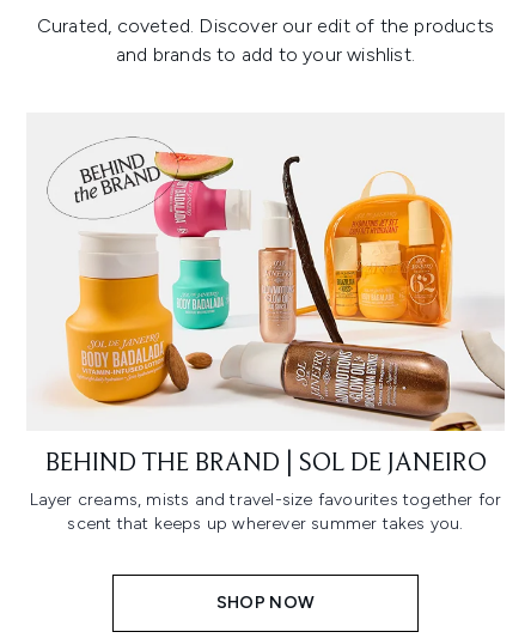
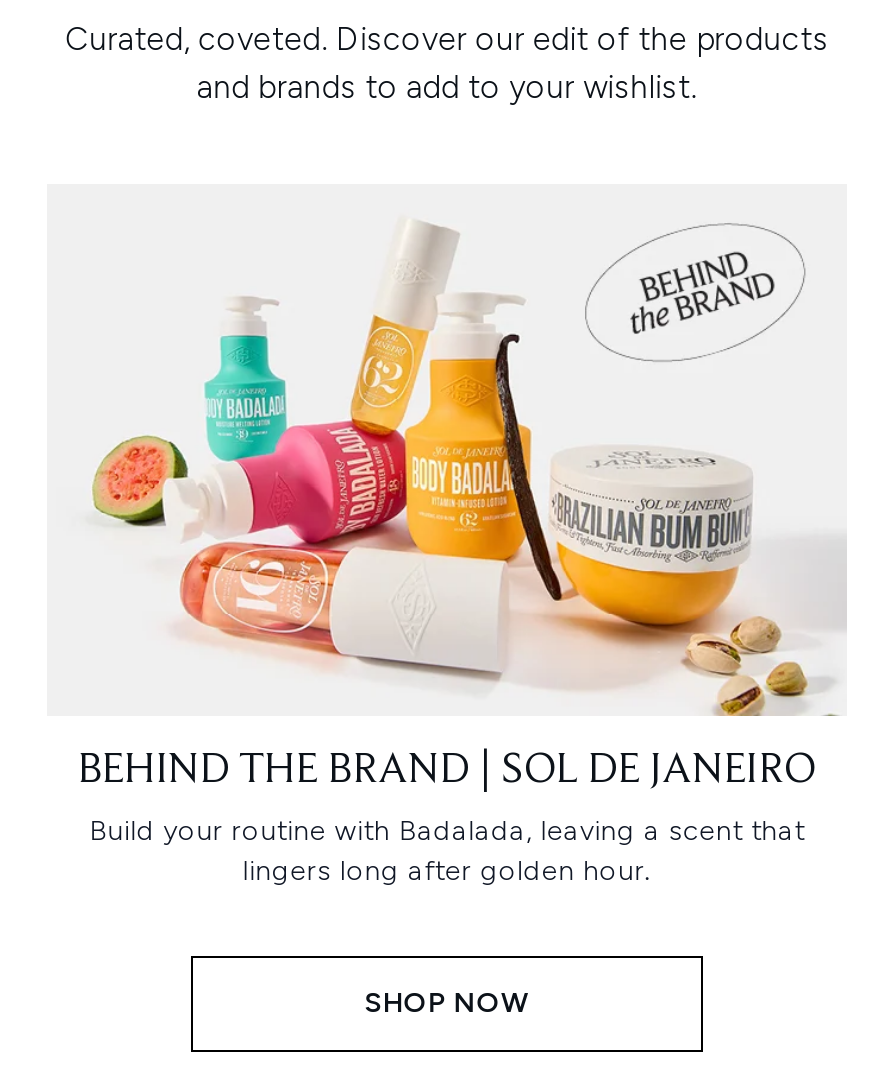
[47,136,506,432] [image] -> [91,222,847,718] [image]
[29,490,502,534] Layer creams, mists and travel-size favourites together for | scent that keeps up wherever summer takes you. -> [89,814,805,888] Build your routine with Badalada, leaving a scent that | lingers long after golden hour.

